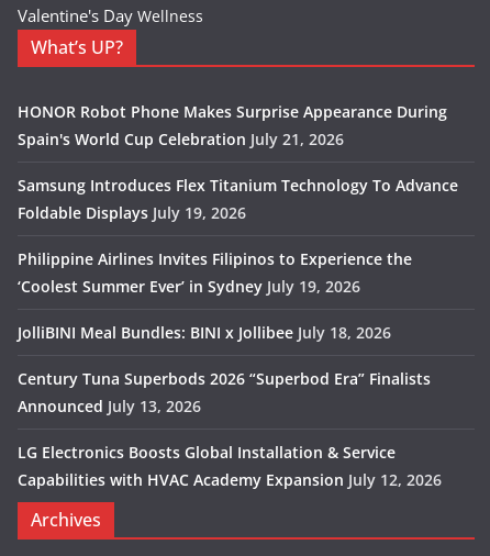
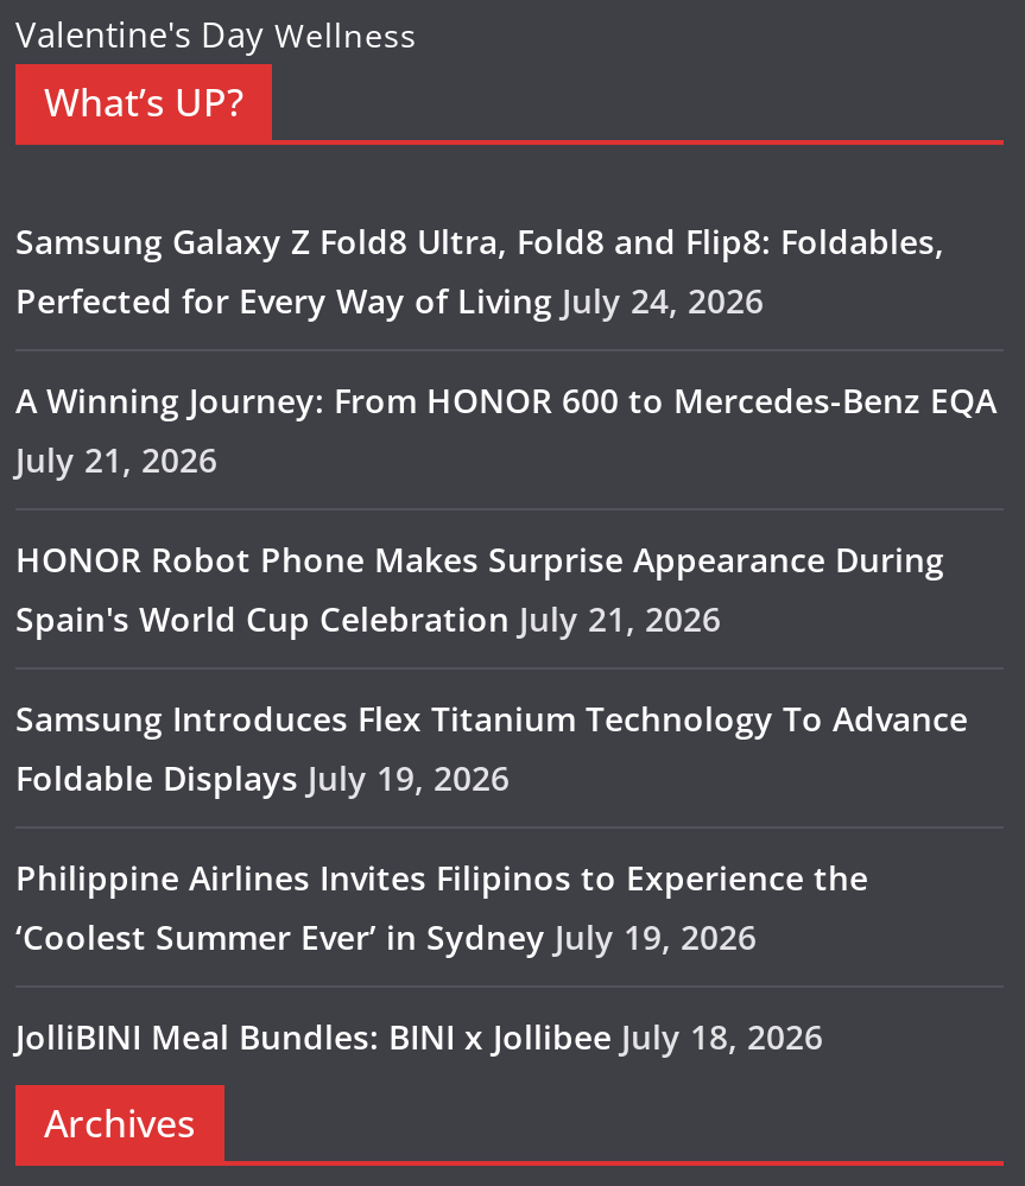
none -> [15,219,996,483] Samsung Galaxy Z Fold8 Ultra, Fold8 and Flip8: Foldables, | Perfected for Every Way of Living July 24, 2026 | A Winning Journey: From HONOR 600 to Mercedes-Benz EQA | July 21, 2026
moved [18,101,458,343] -> [15,537,968,1060]: HONOR Robot Phone Makes Surprise Appearance During | Spain's World Cup Celebration July 21, 2026 | Samsung Introduces Flex Titanium Technology To Advance | Foldable Displays July 19, 2026 | Philippine Airlines Invites Filipinos to Experience the | ‘Coolest Summer Ever’ in Sydney July 19, 2026 | JolliBINI Meal Bundles: BINI x Jollibee July 18, 2026
[18,368,442,490] Century Tuna Superbods 2026 “Superbod Era” Finalists | Announced July 13, 2026 | LG Electronics Boosts Global Installation & Service | Capabilities with HVAC Academy Expansion July 12, 2026 -> none

